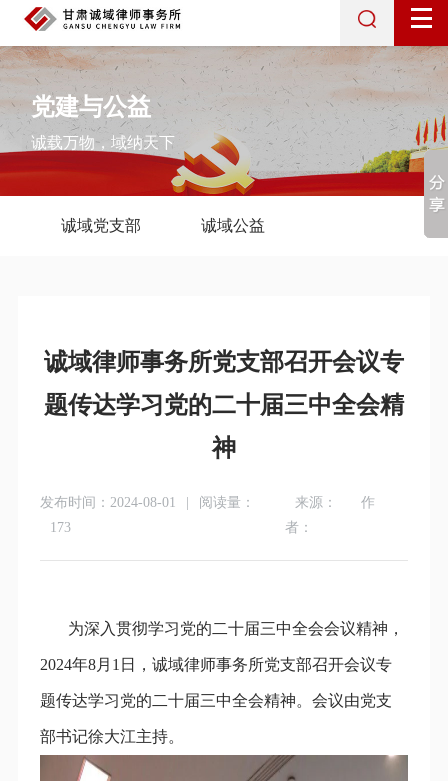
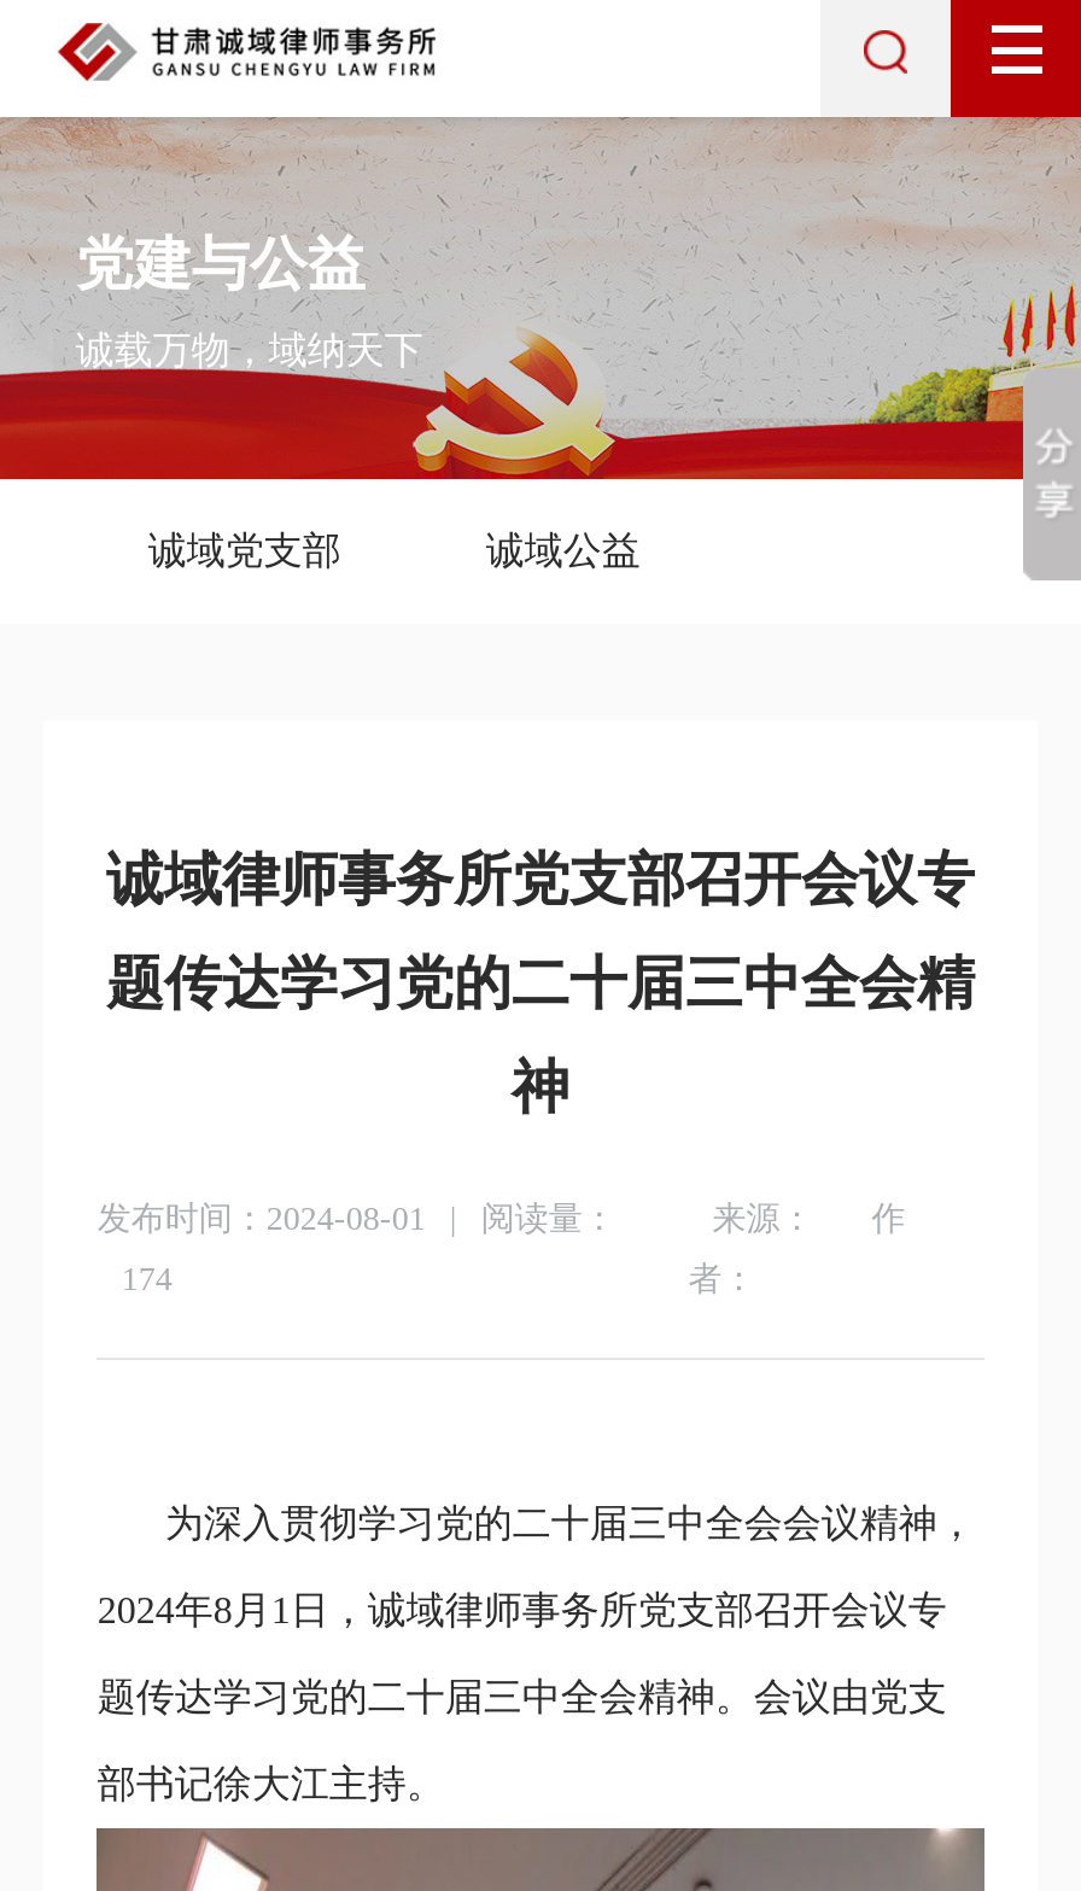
[50,520,71,535] 173 -> [121,1261,172,1297] 174

